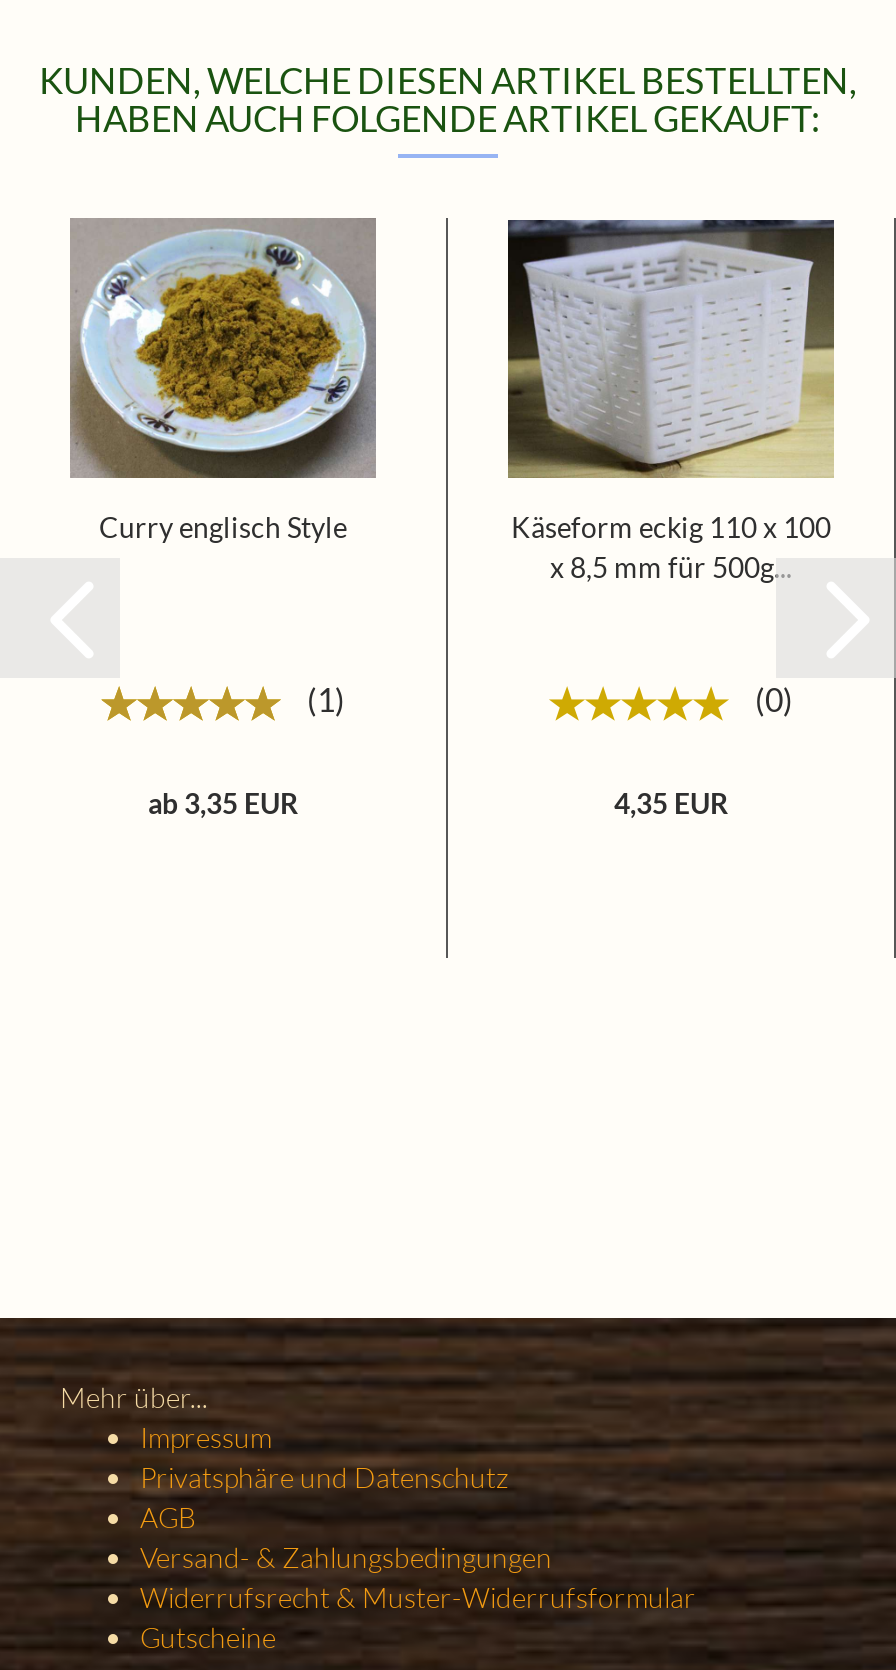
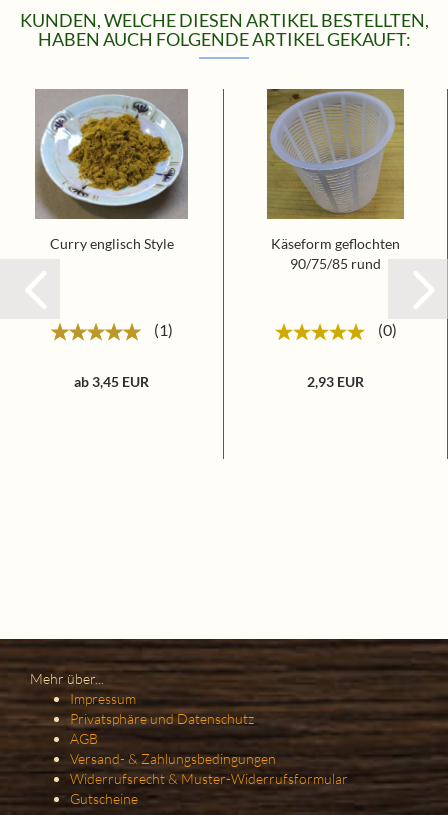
[506,218,836,584] [image] | Käseform eckig 110 x 100 | x 8,5 mm für 500g... -> [254,88,417,272] [image] | Käseform geflochten | 90/75/85 rund
[148,786,298,820] ab 3,35 EUR -> [74,373,149,390] ab 3,45 EUR
[614,786,728,820] 4,35 EUR -> [307,373,364,390] 2,93 EUR

